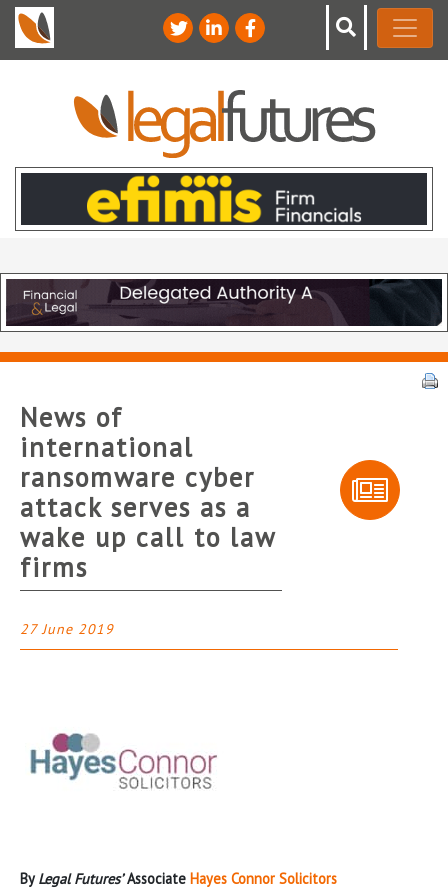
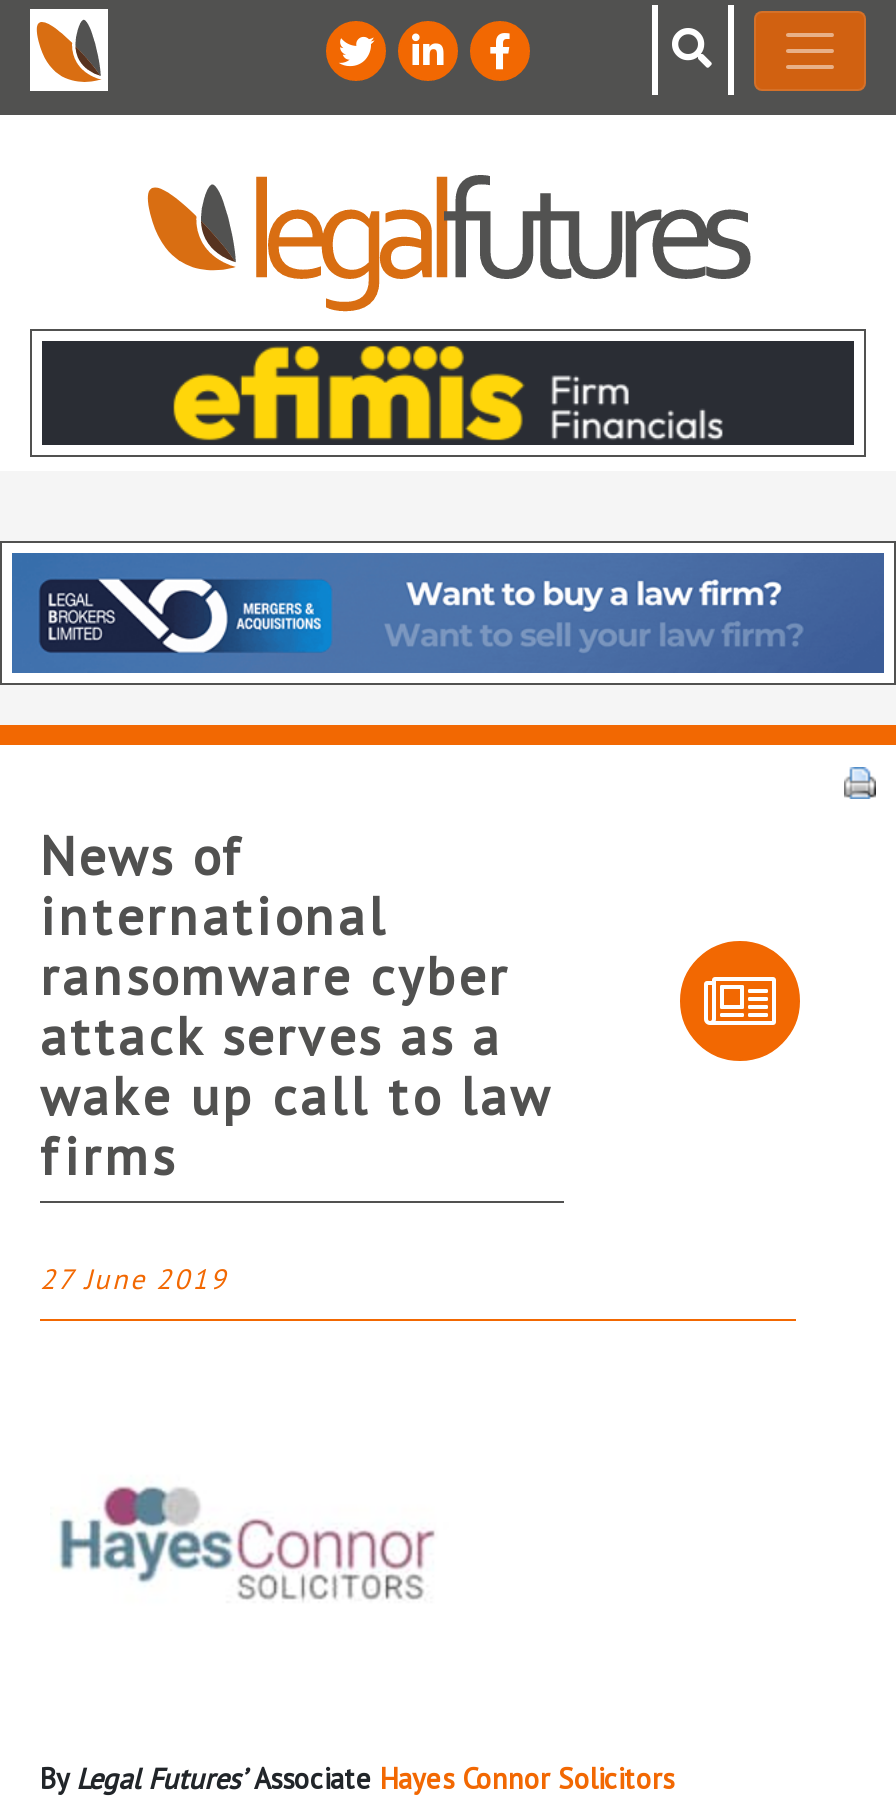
[5,278,443,327] [image] -> [10,551,886,675] [image]

